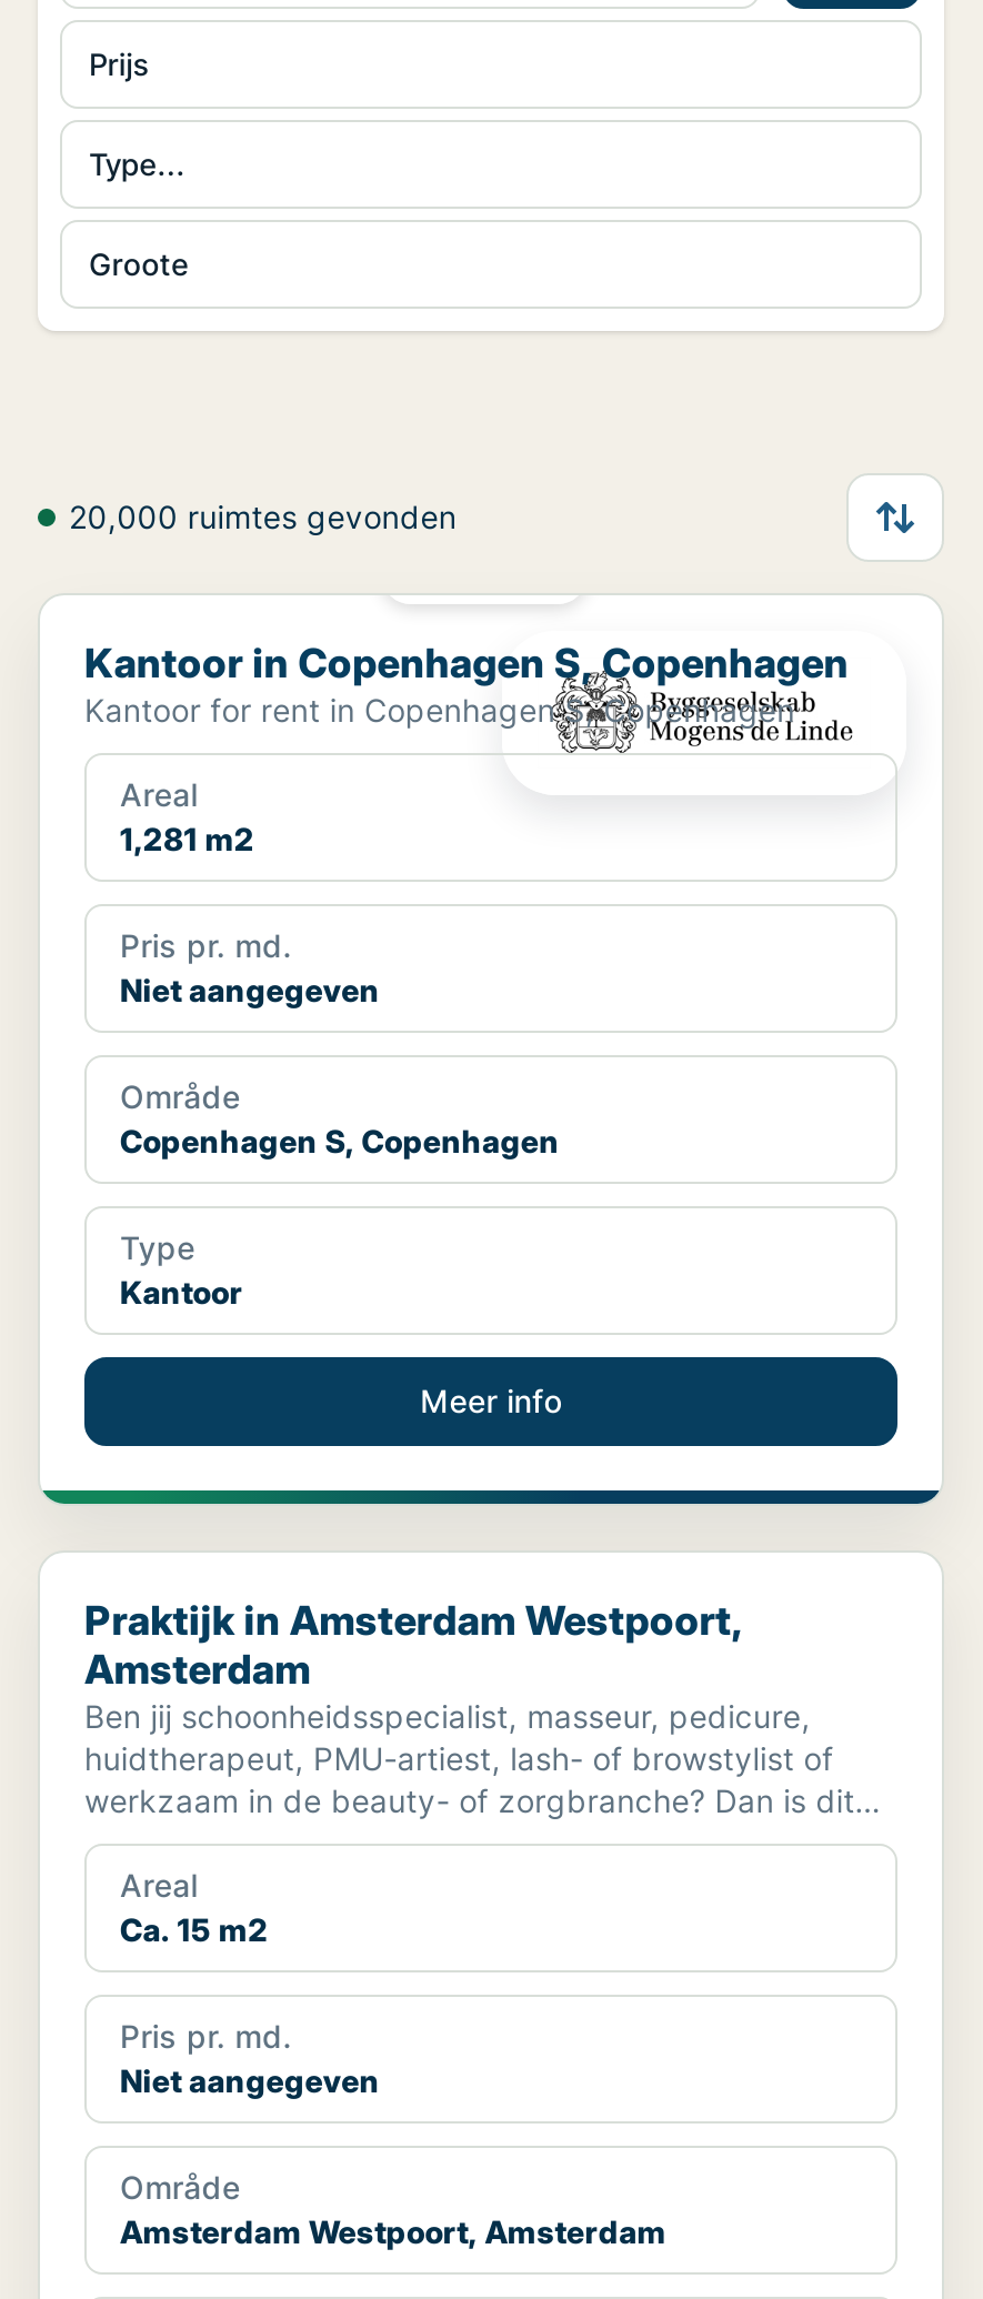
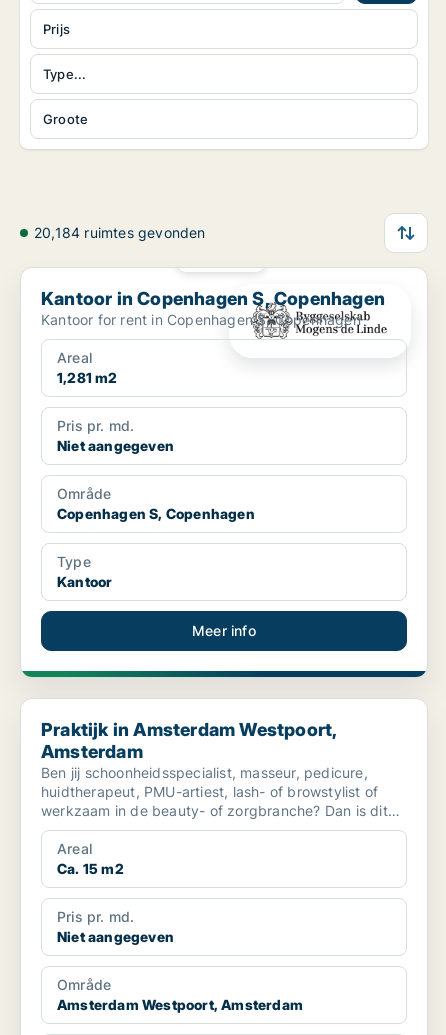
[69,498,457,536] 20,000 ruimtes gevonden -> [34,224,206,241] 20,184 ruimtes gevonden

